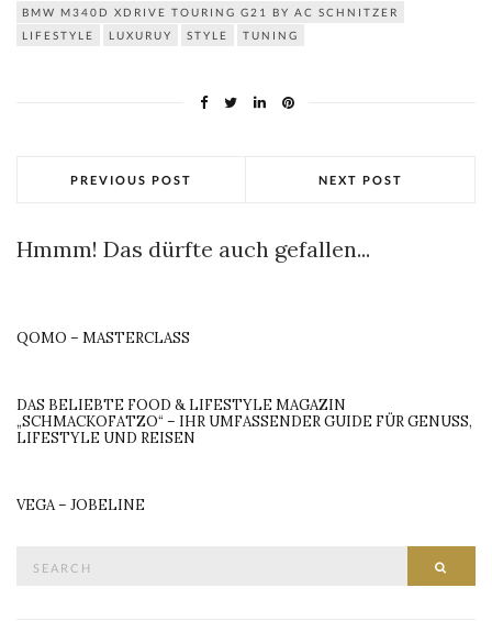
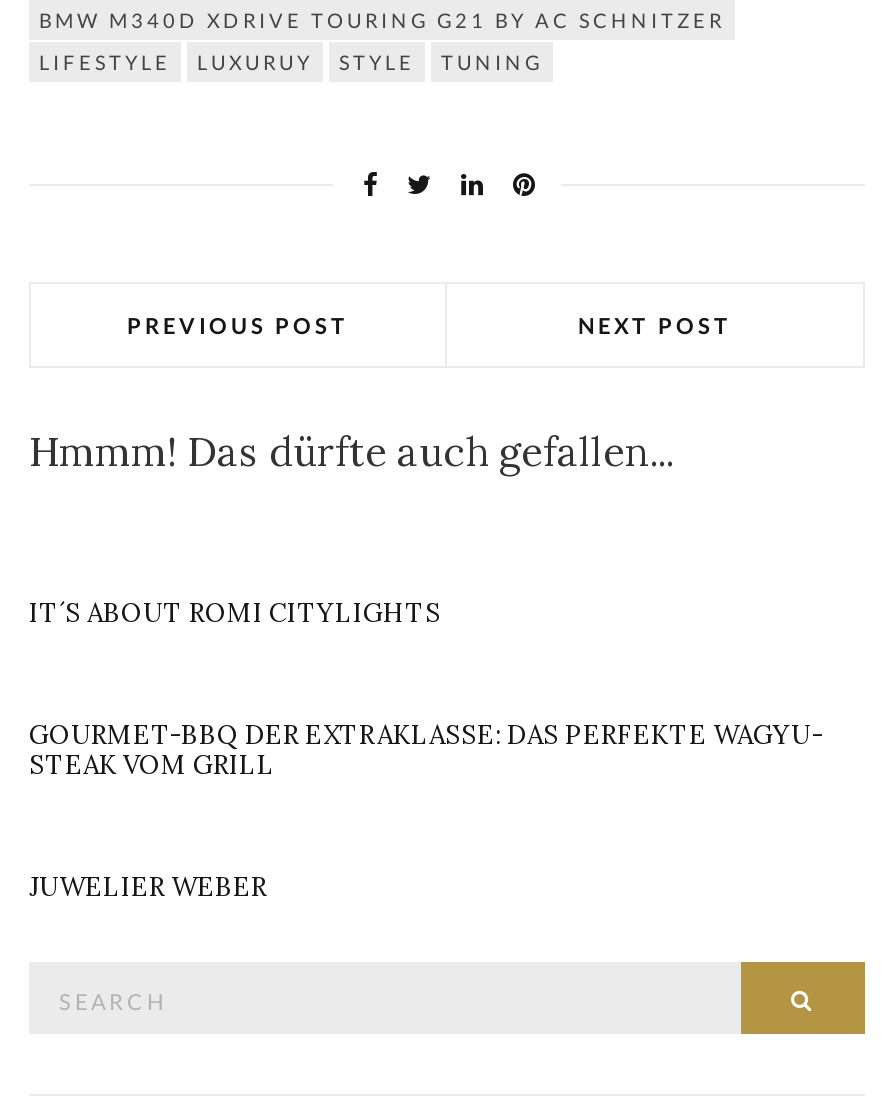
[16,328,190,347] QOMO – MASTERCLASS -> [29,597,441,631] IT´S ABOUT ROMI CITYLIGHTS
[16,395,472,447] DAS BELIEBTE FOOD & LIFESTYLE MAGAZIN | „SCHMACKOFATZO“ – IHR UMFASSENDER GUIDE FÜR GENUSS, | LIFESTYLE UND REISEN -> [29,719,823,783] GOURMET-BBQ DER EXTRAKLASSE: DAS PERFEKTE WAGYU- | STEAK VOM GRILL
[16,495,145,514] VEGA – JOBELINE -> [29,871,267,905] JUWELIER WEBER

